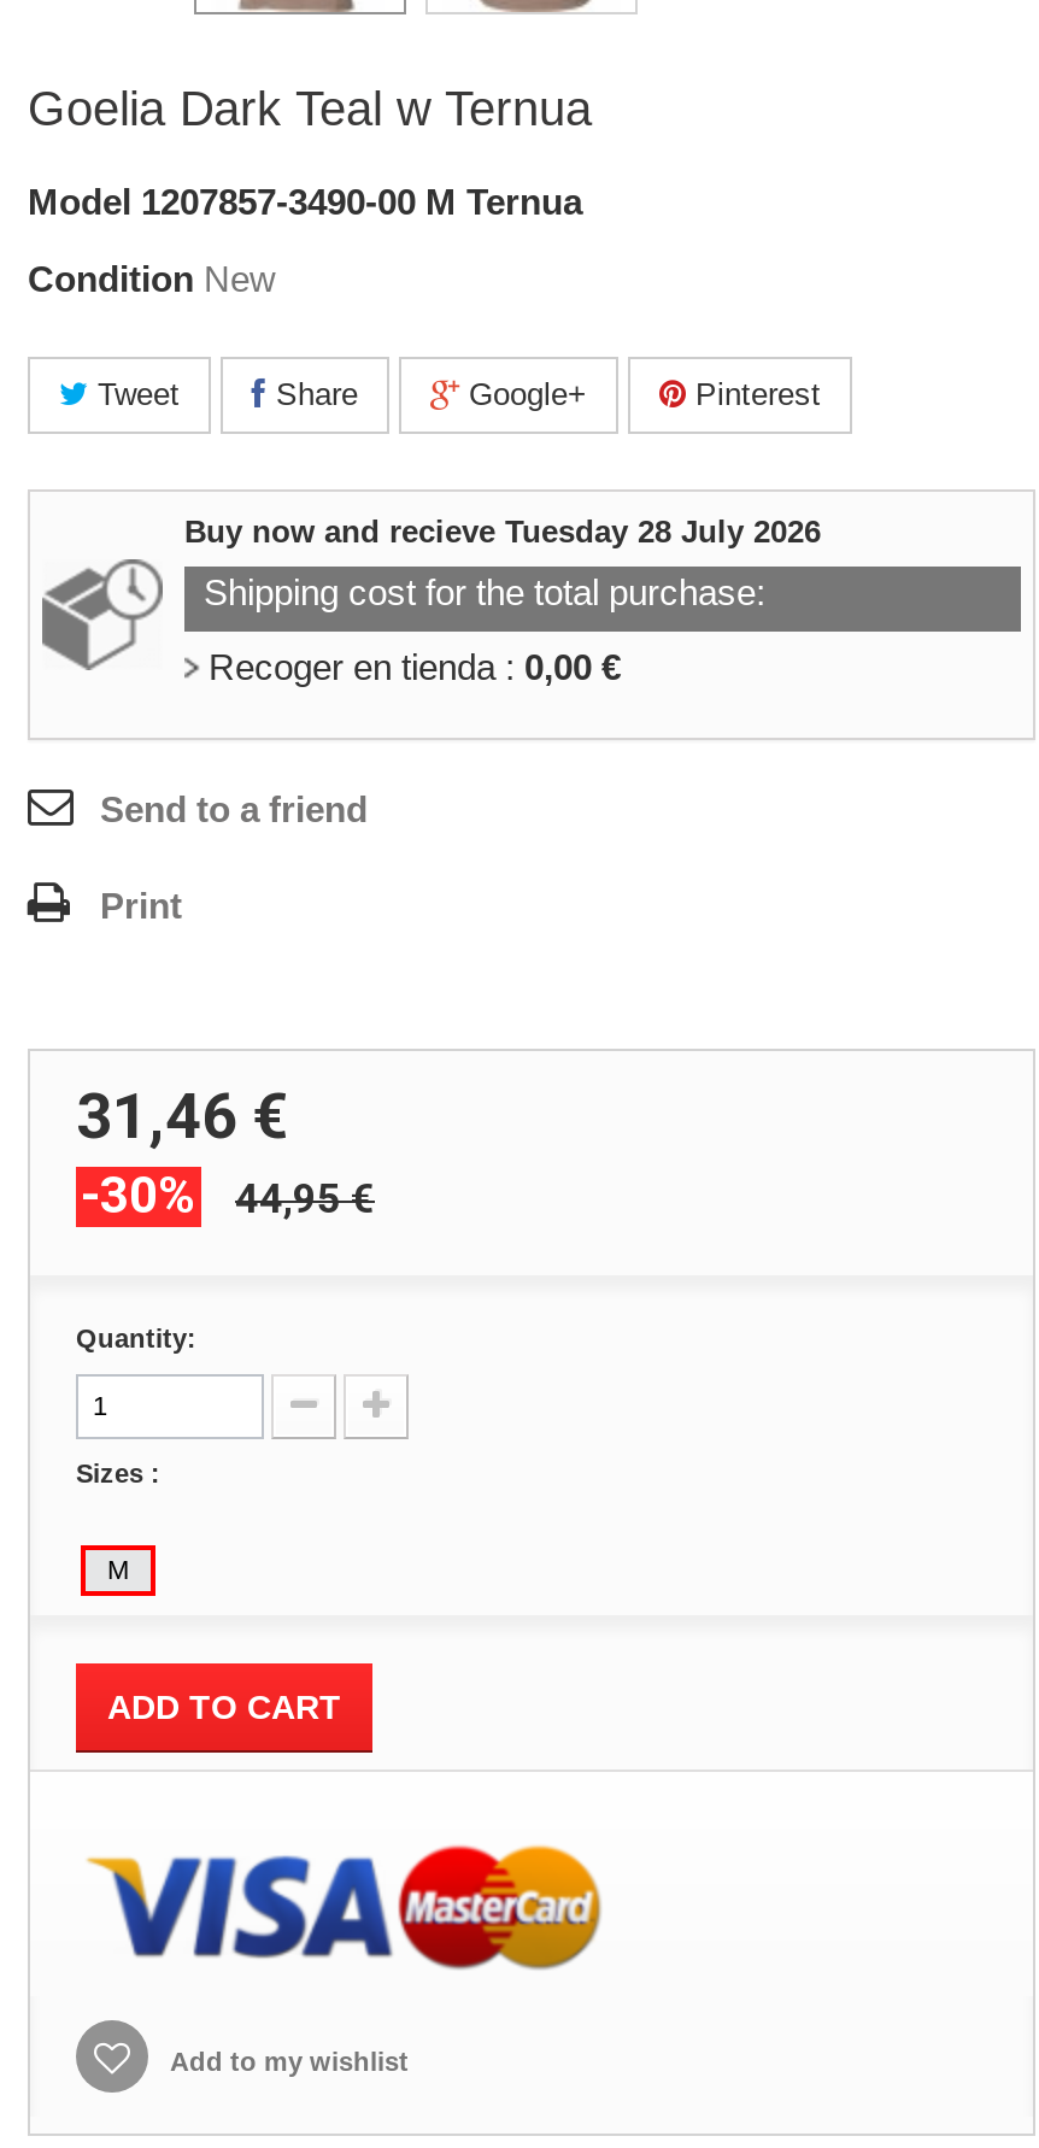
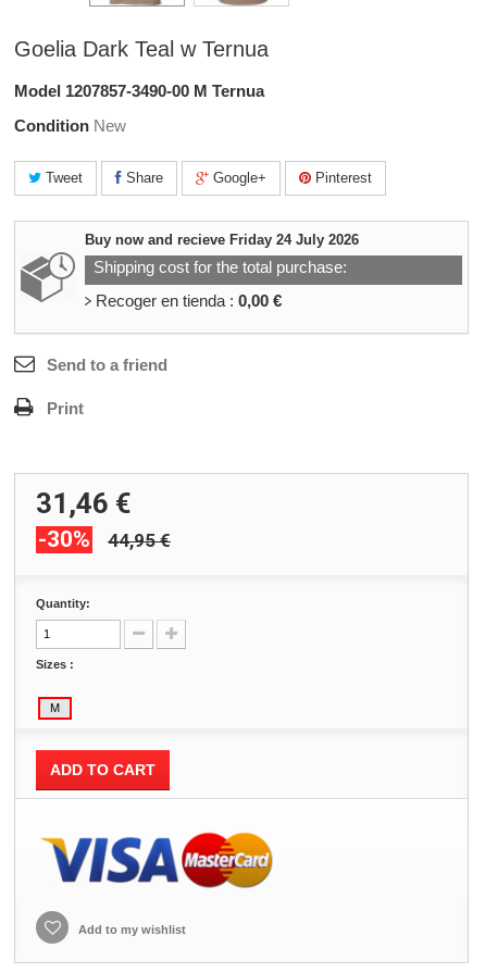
[184,514,821,550] Buy now and recieve Tuesday 28 July 2026 -> [85,232,359,248] Buy now and recieve Friday 24 July 2026

